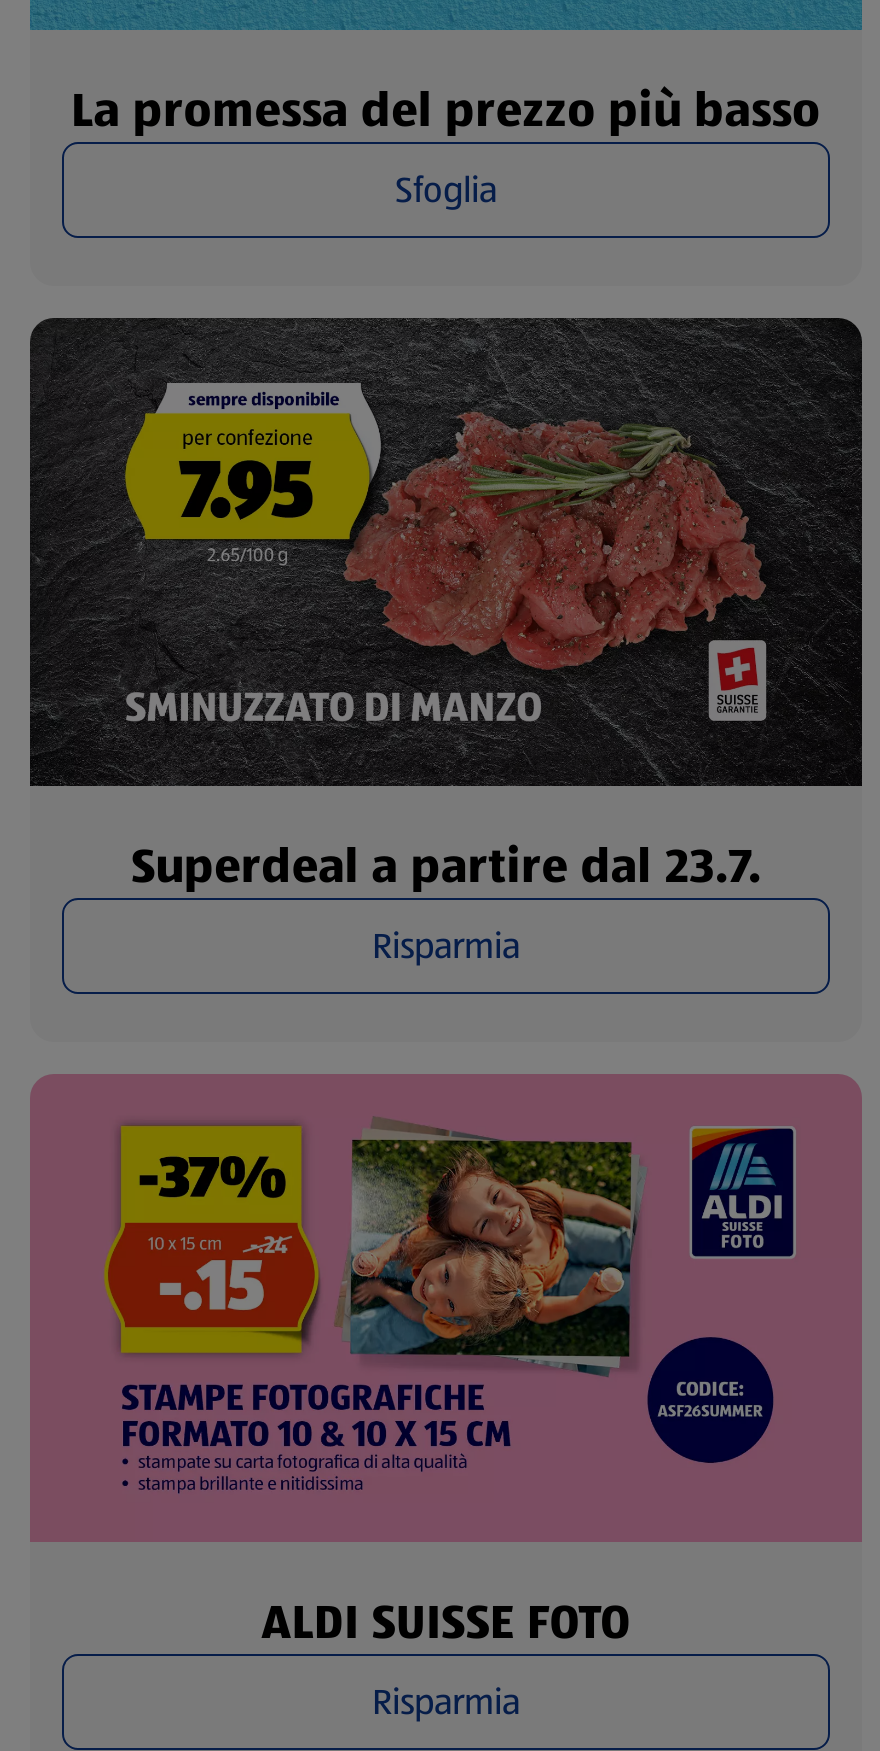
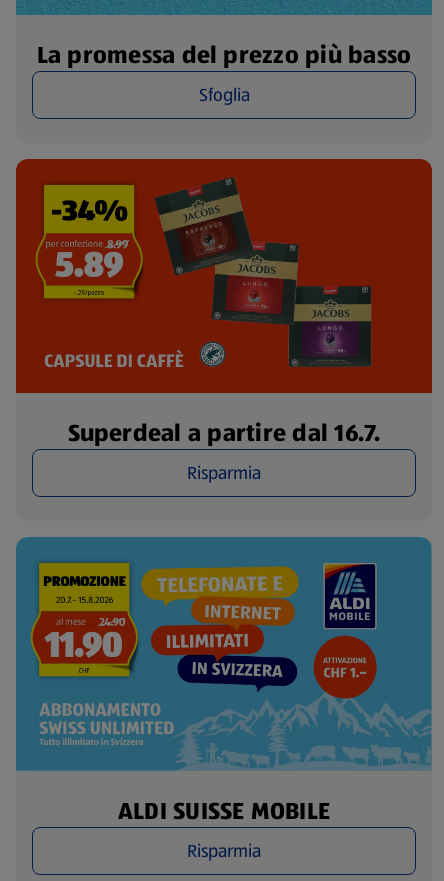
[28,316,864,900] [image] | Superdeal a partire dal 23.7. -> [15,158,433,450] [image] | Superdeal a partire dal 16.7.
[30,1074,862,1657] [image] | ALDI SUISSE FOTO -> [15,536,433,828] [image] | ALDI SUISSE MOBILE

